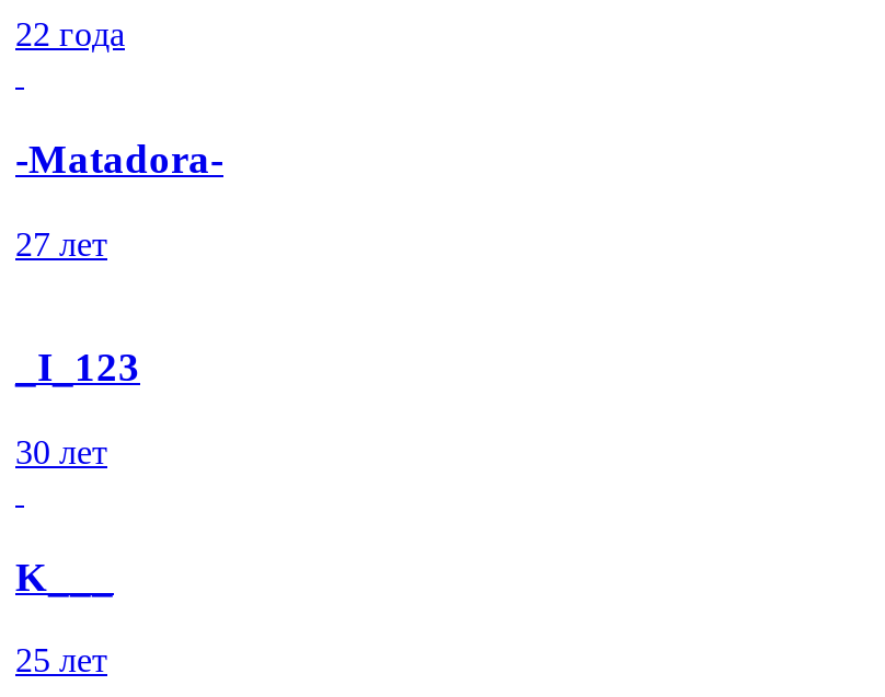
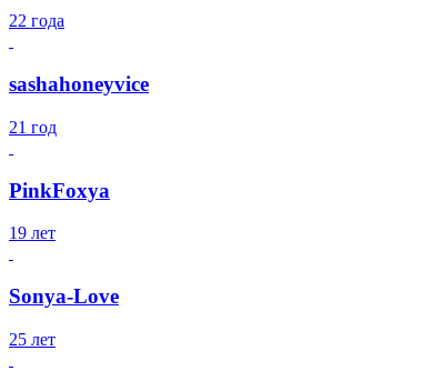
[15,136,223,182] -Matadora- -> [9,72,149,96] sashahoneyvice
[15,225,107,262] 27 лет -> [9,118,57,136] 21 год
[15,345,140,391] _I_123 -> [9,178,110,202] PinkFoxya
[15,434,107,471] 30 лет -> [9,224,56,242] 19 лет
[15,554,114,600] K___ -> [9,284,119,308] Sonya-Love

